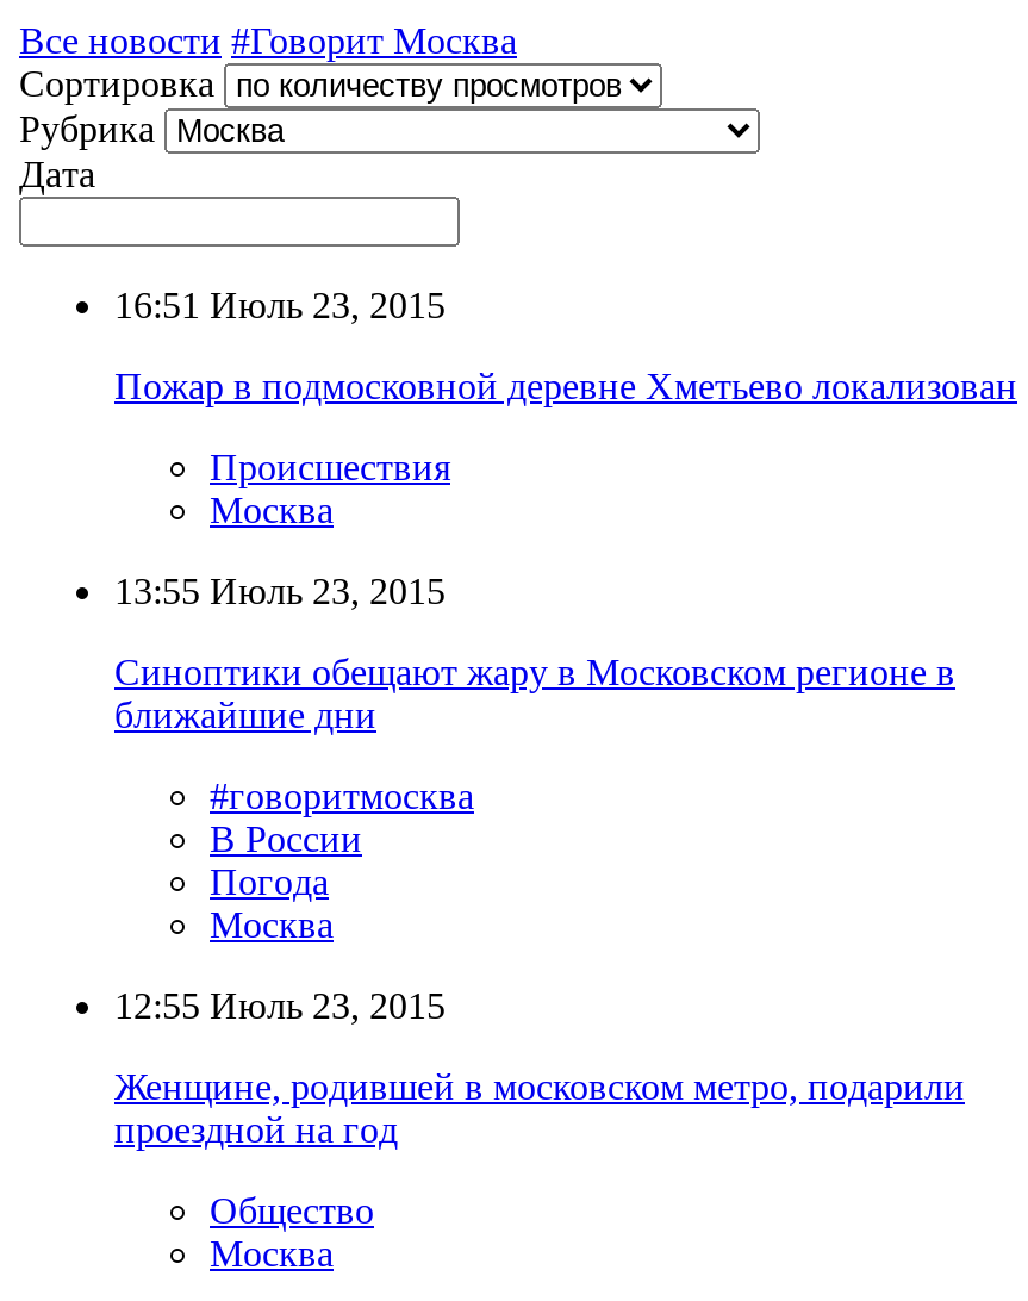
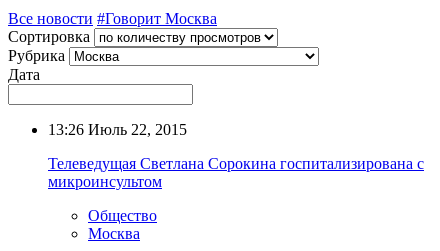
[114,286,1017,1151] 16:51 Июль 23, 2015 | Пожар в подмосковной деревне Хметьево локализован | Происшествия | Москва | 13:55 Июль 23, 2015 | Синоптики обещают жару в Московском регионе в | ближайшие дни | #говоритмосква | В России | Погода | Москва | 12:55 Июль 23, 2015 | Женщине, родившей в московском метро, подарили | проездной на год -> [48,121,424,190] 13:26 Июль 22, 2015 | Телеведущая Светлана Сорокина госпитализирована с | микроинсультом

